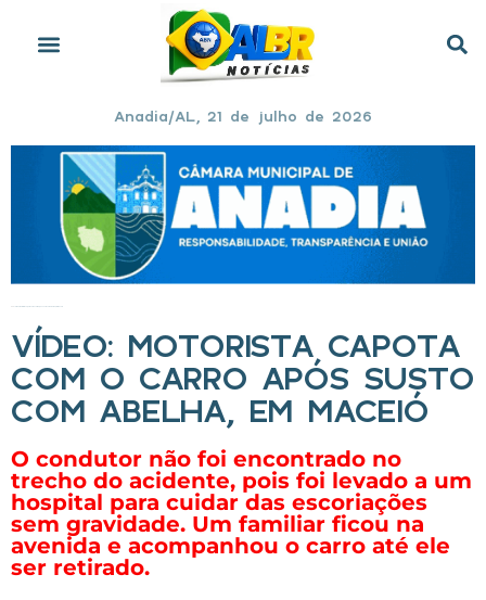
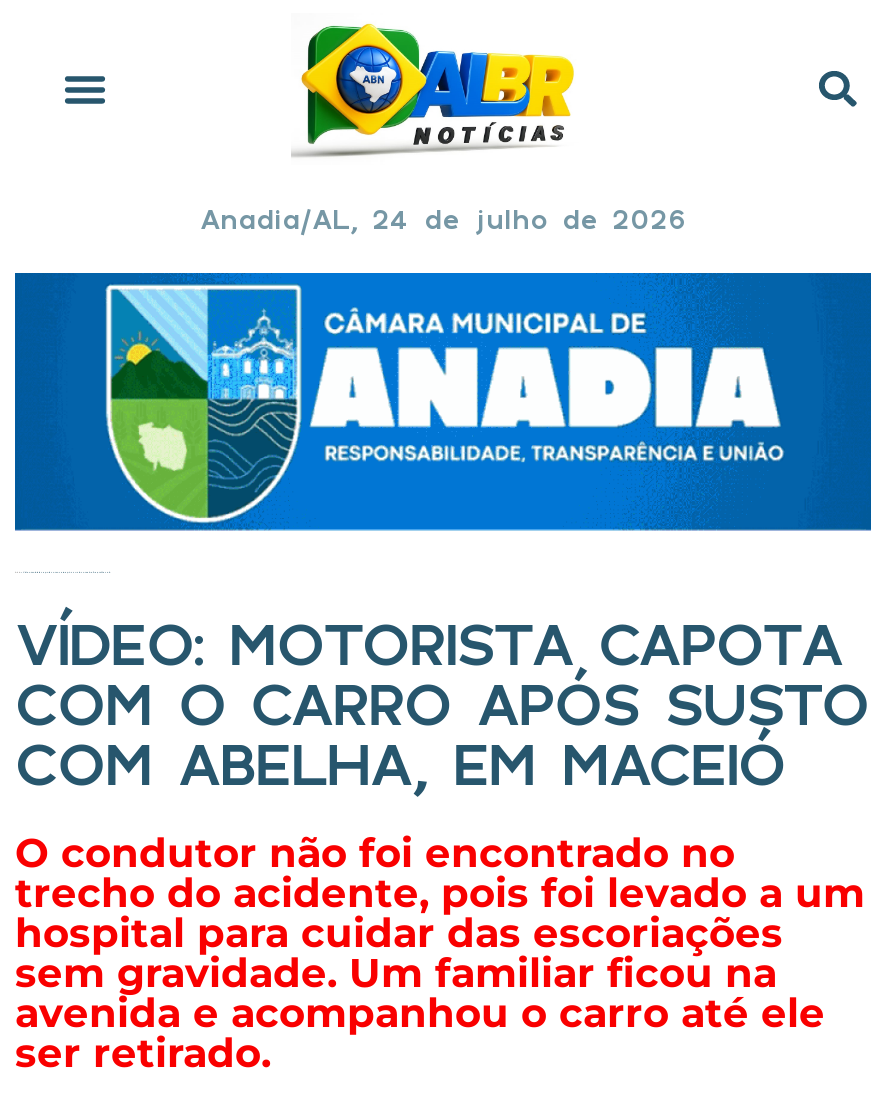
[114,106,372,124] Anadia/AL, 21 de julho de 2026 -> [200,201,686,235] Anadia/AL, 24 de julho de 2026

